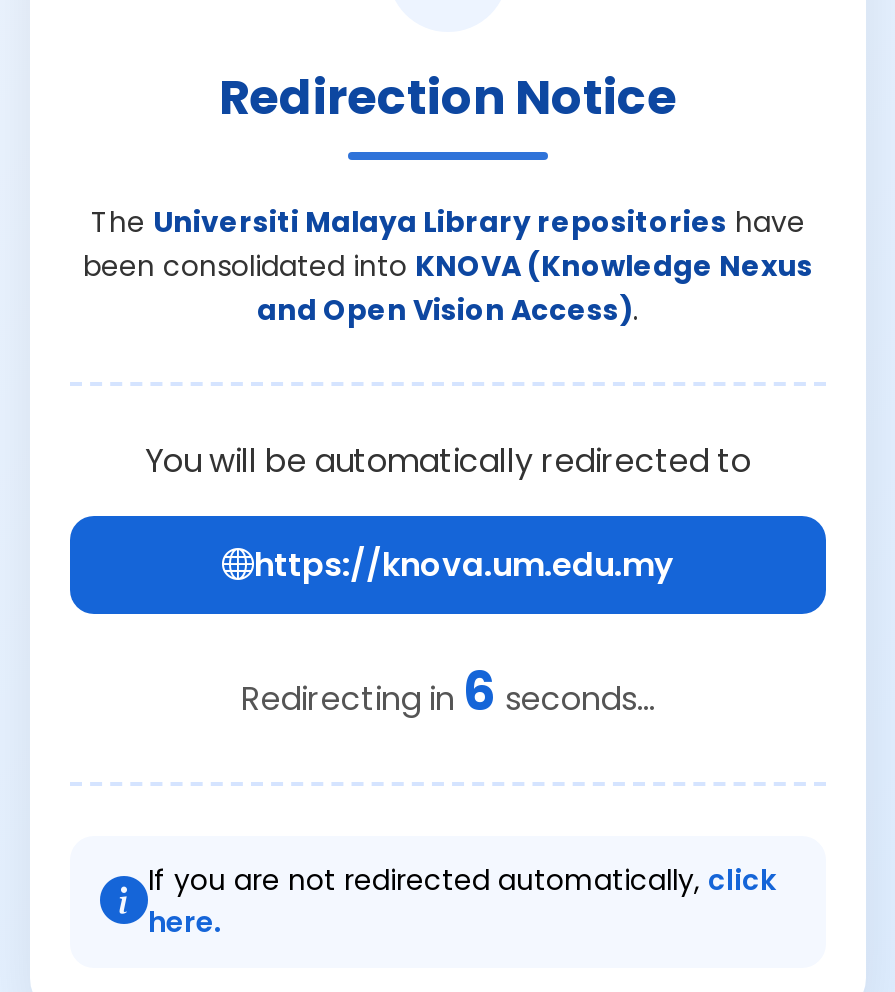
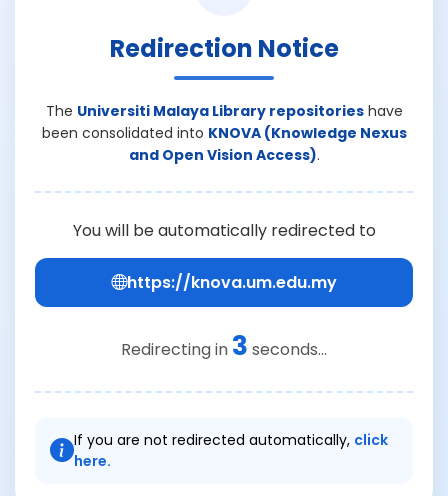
[241,655,655,727] Redirecting in 6 seconds... -> [121,327,327,363] Redirecting in 3 seconds...

